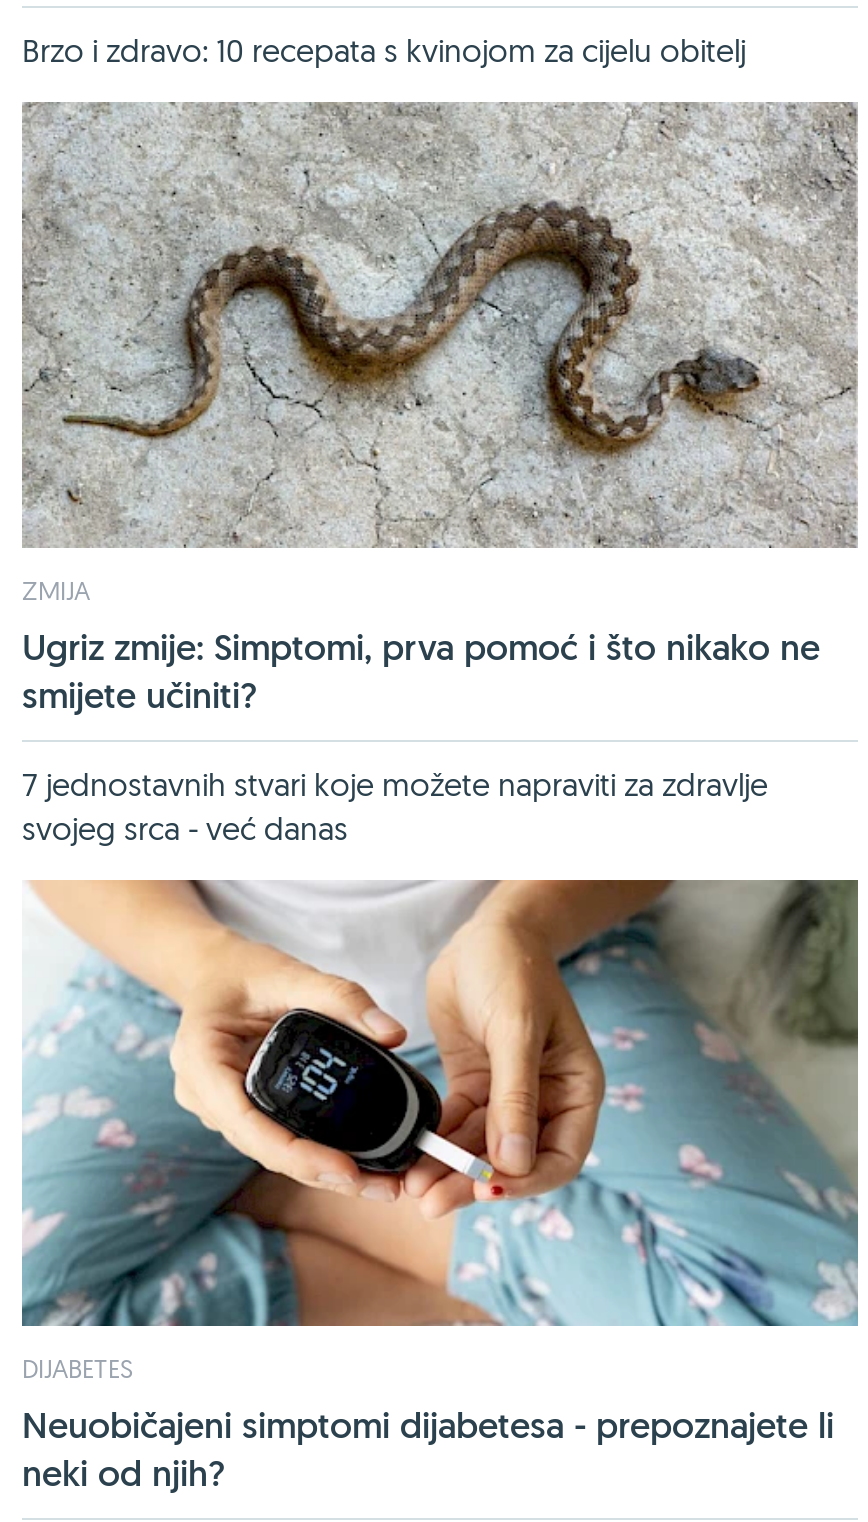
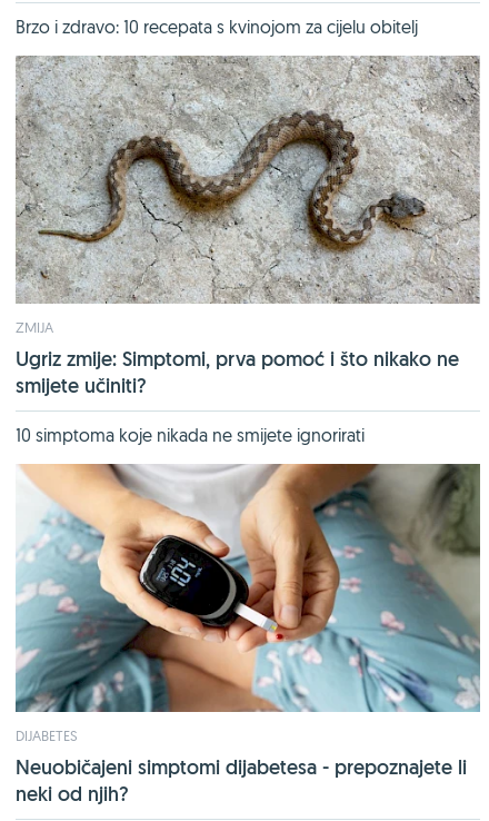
[22,763,768,847] 7 jednostavnih stvari koje možete napraviti za zdravlje | svojeg srca - već danas -> [16,424,365,446] 10 simptoma koje nikada ne smijete ignorirati

